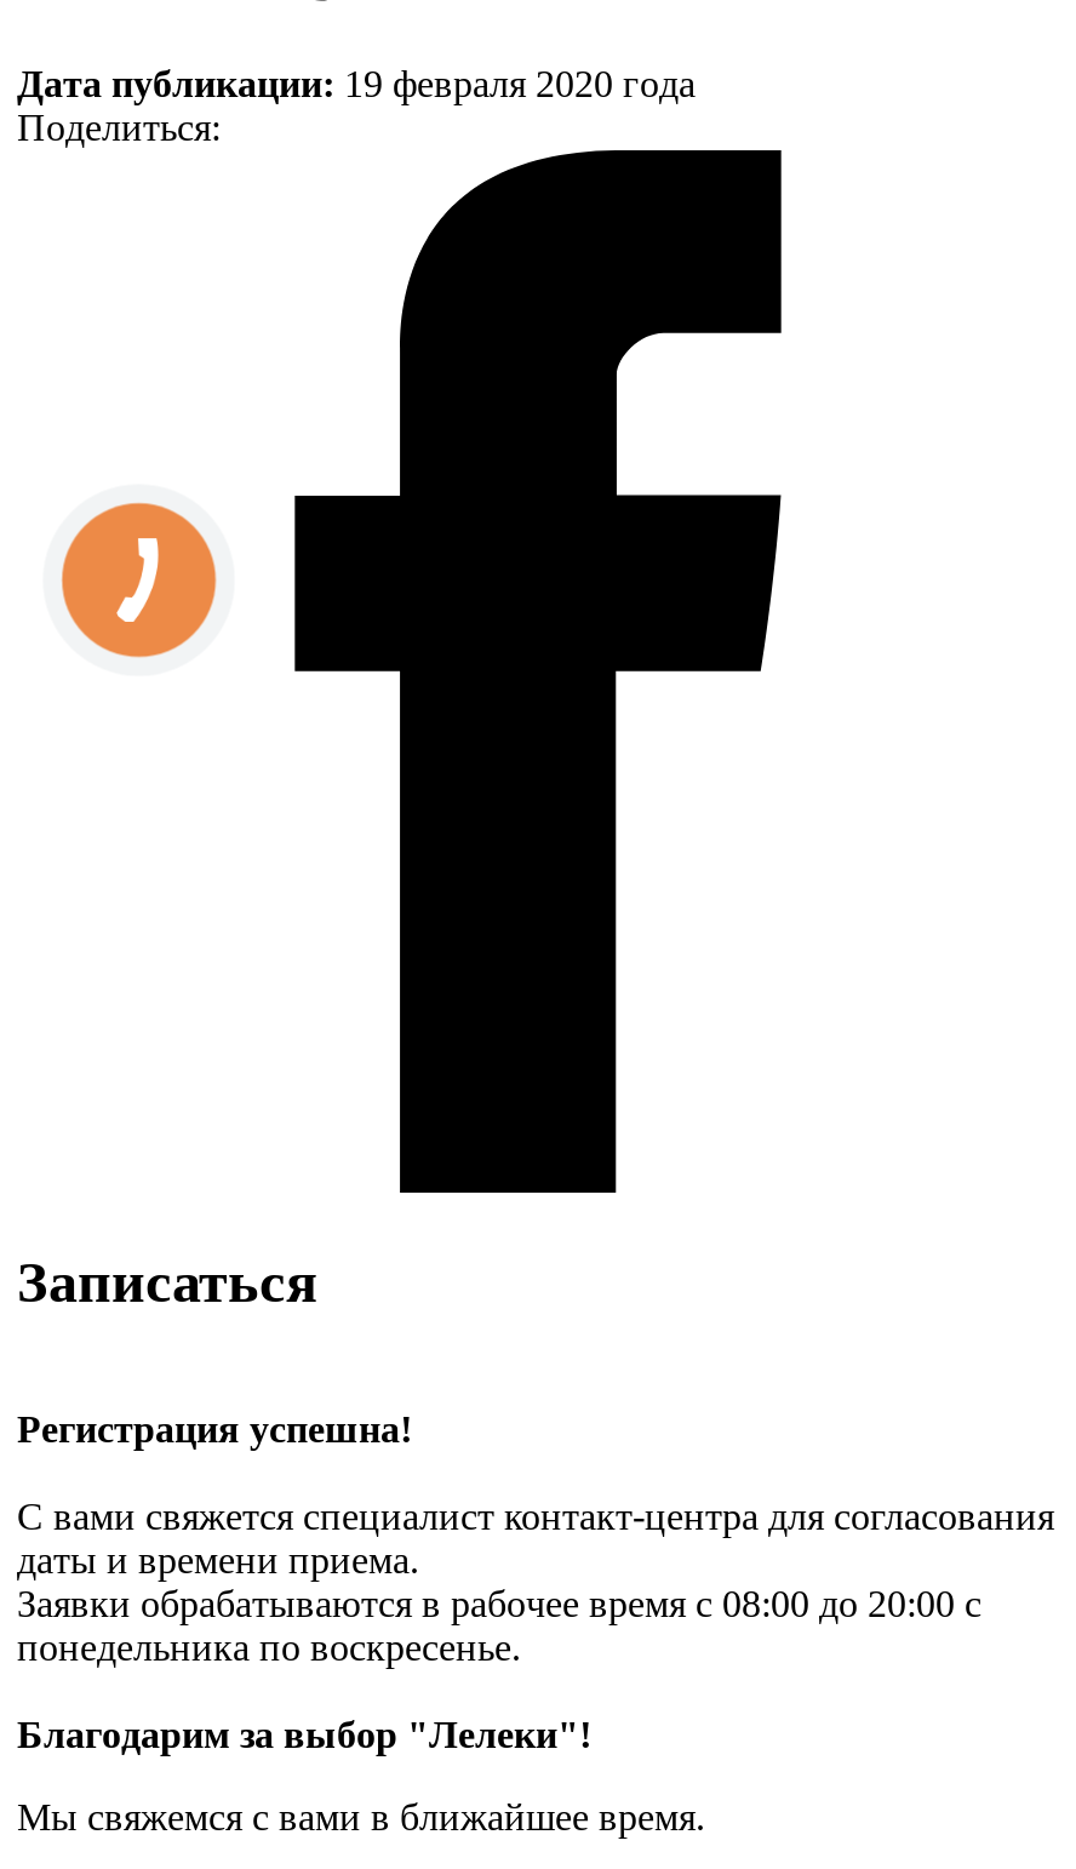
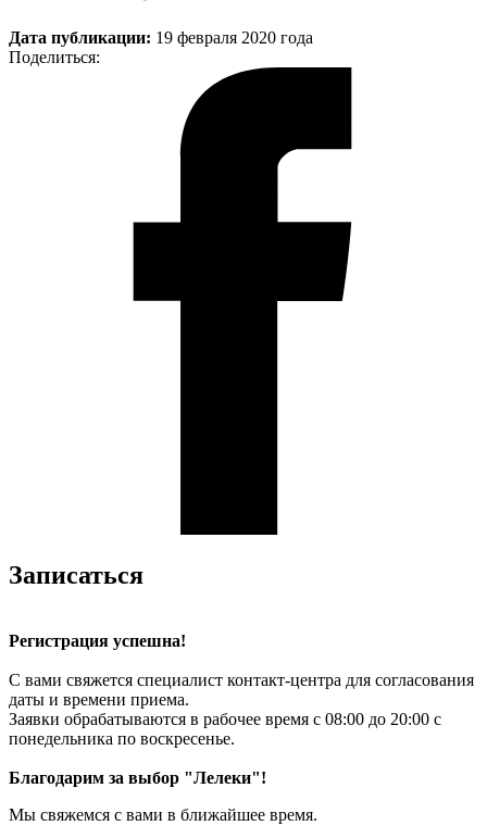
[58,499,218,659] [image] -> none

